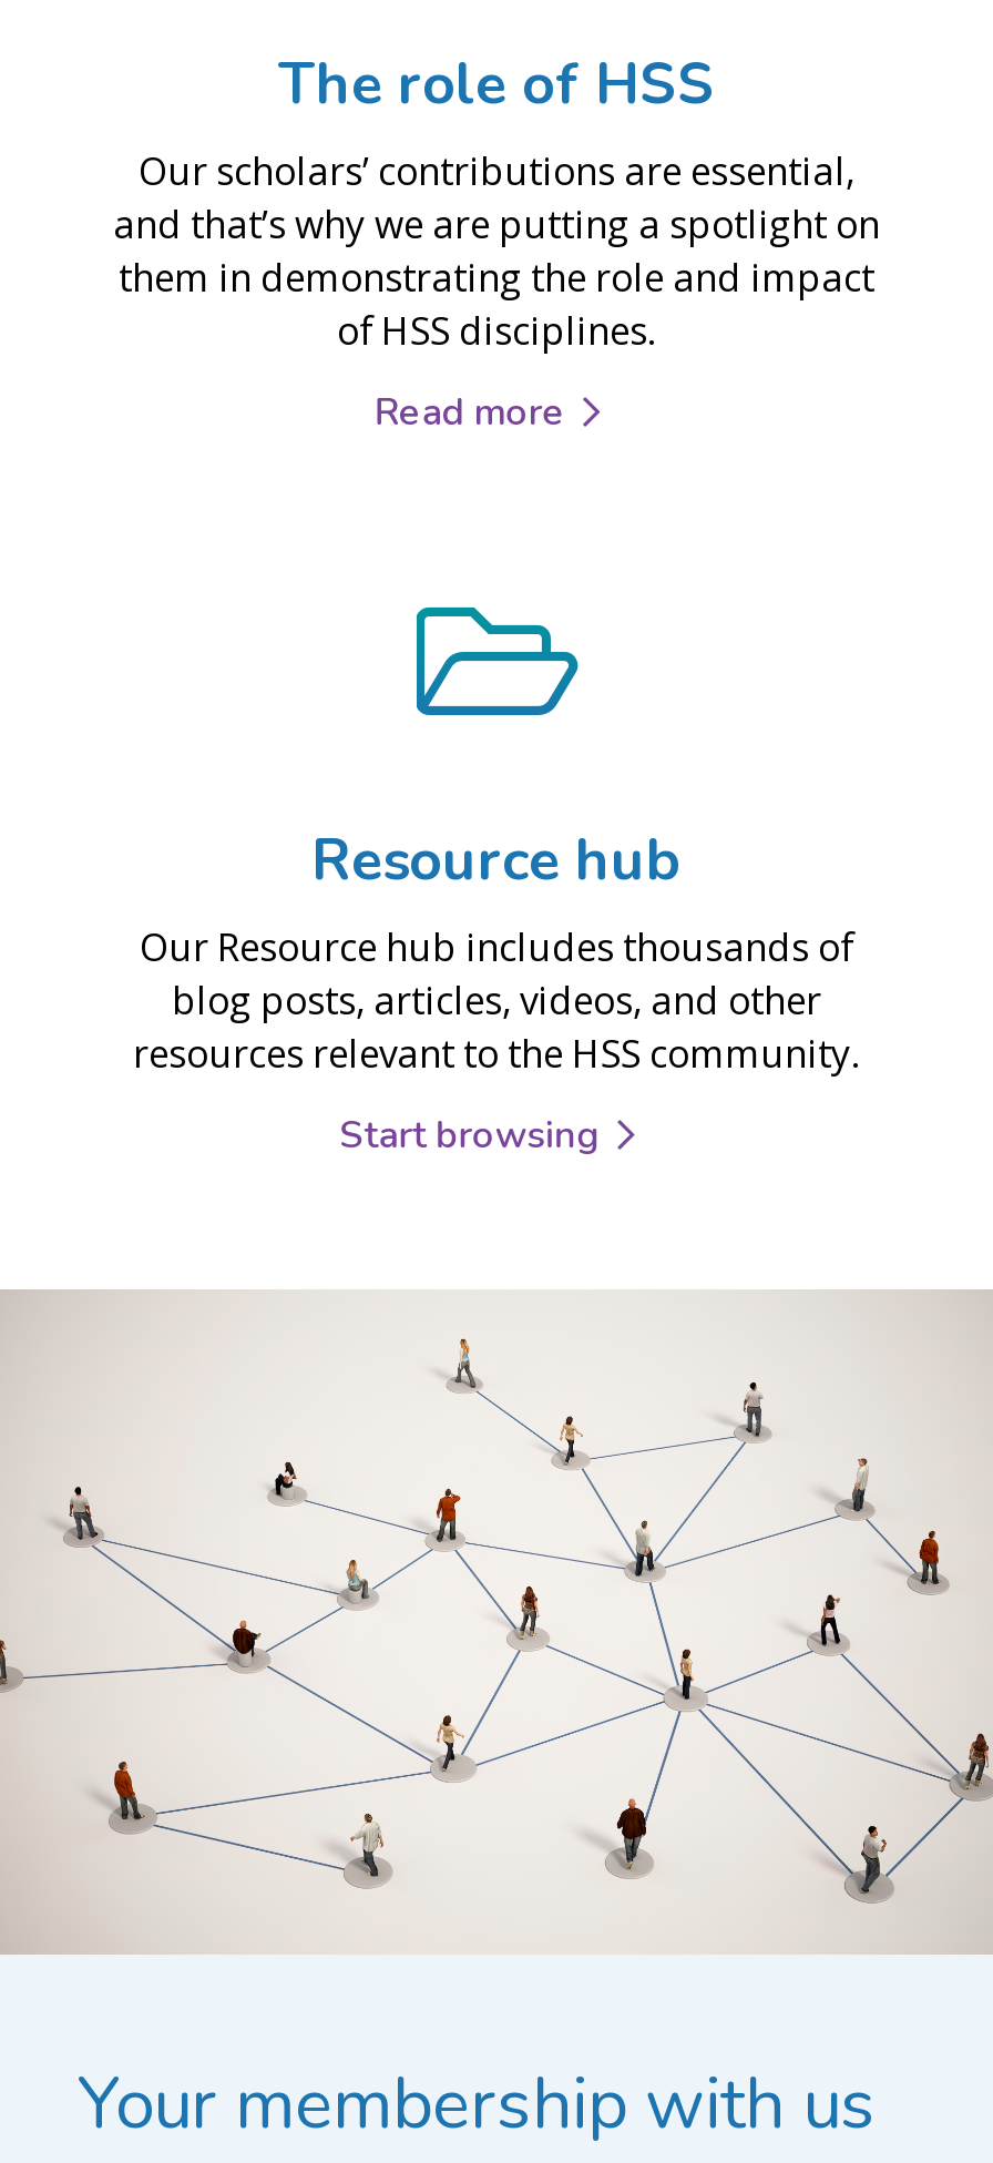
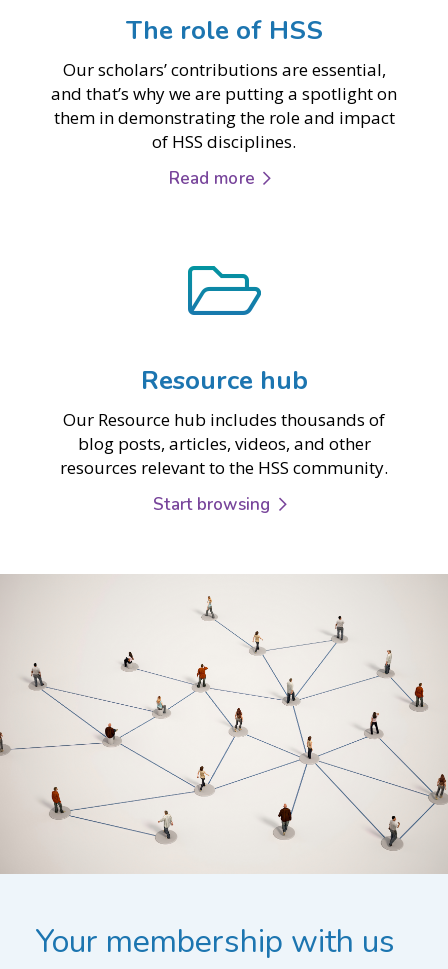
[421,604,579,688] [image] -> [188,265,262,314] [image]

